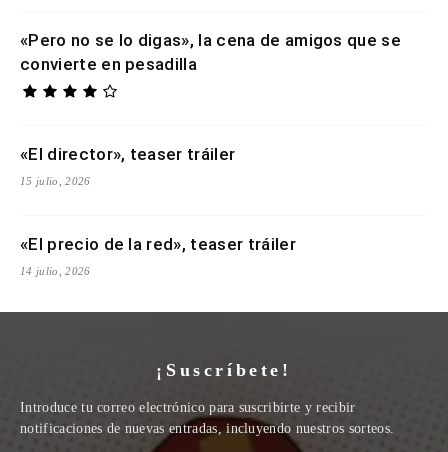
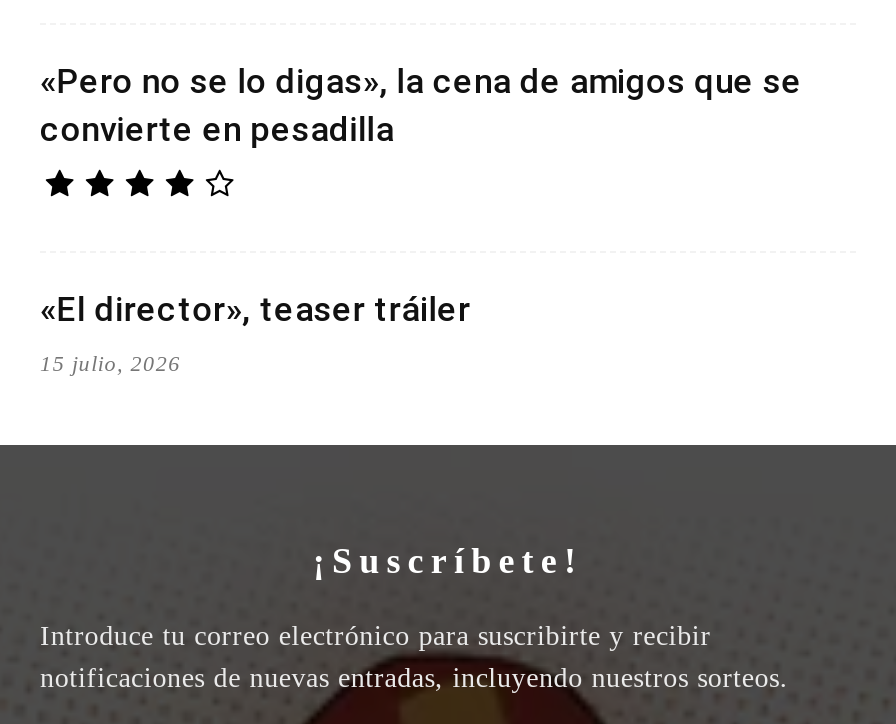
[20,234,296,277] «El precio de la red», teaser tráiler | 14 julio, 2026 -> none

